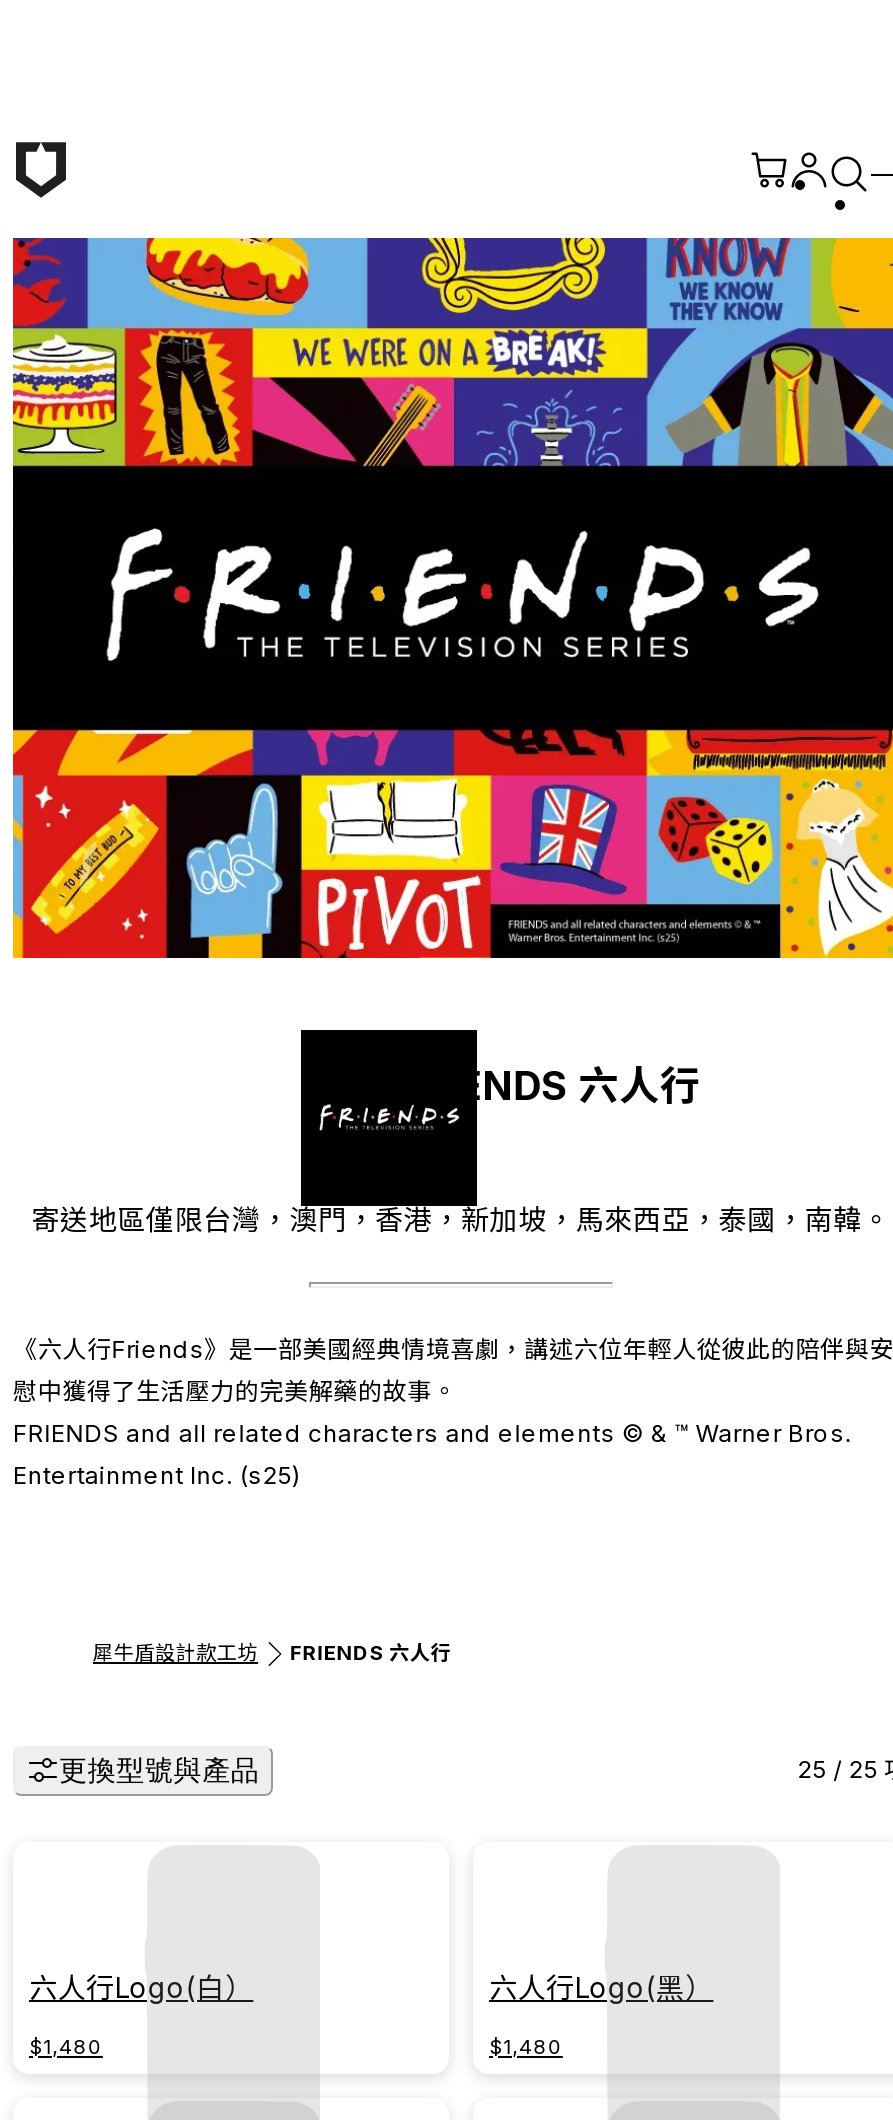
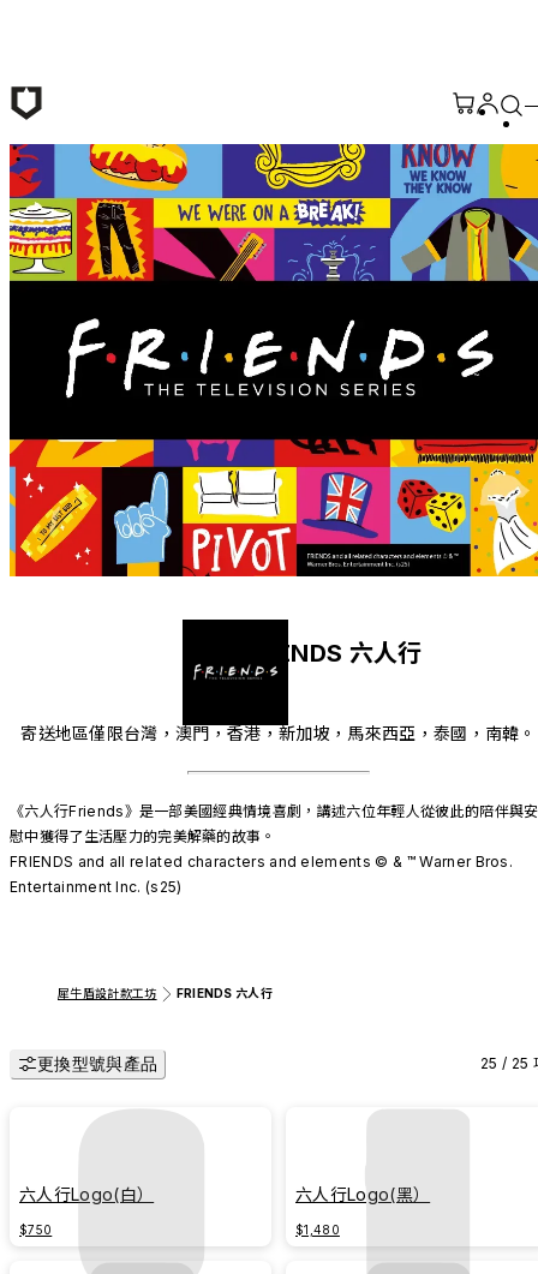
[29,2034,103,2058] $1,480 -> [19,1222,52,1237] $750

